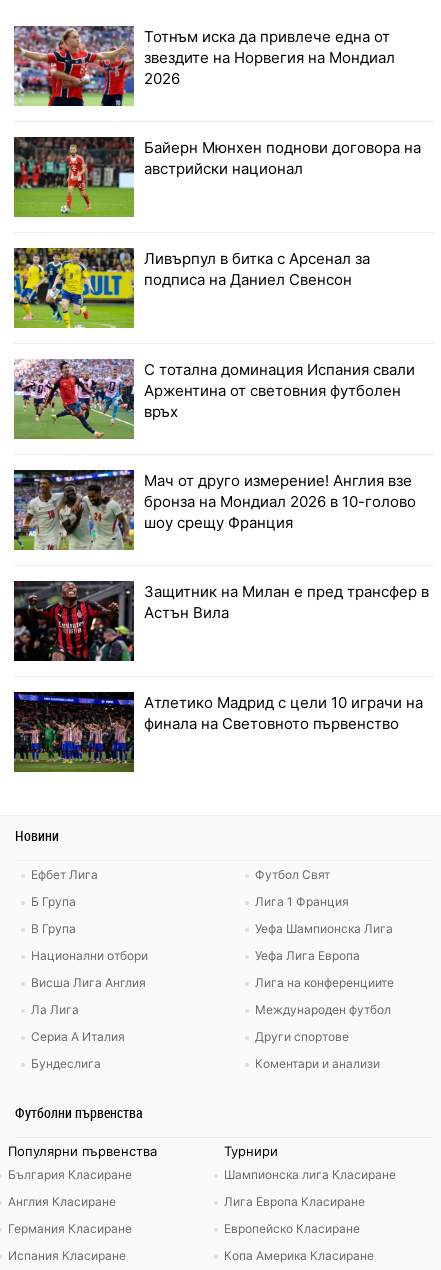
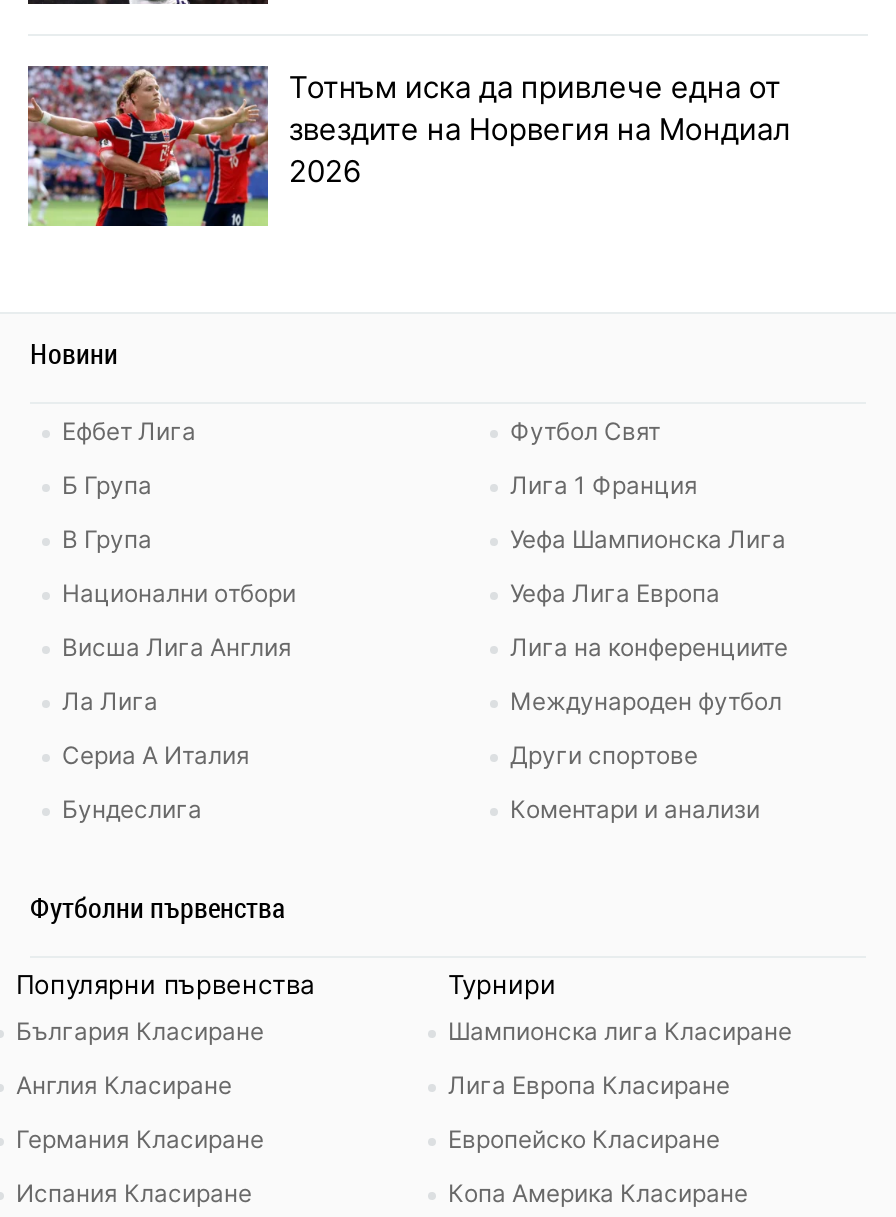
[13,136,421,218] [image] | Байерн Мюнхен поднови договора на | австрийски национал -> none
[13,247,370,329] [image] | Ливърпул в битка с Арсенал за | подписа на Даниел Свенсон -> none
[13,358,415,440] [image] | С тотална доминация Испания свали | Аржентина от световния футболен | връх -> none
[13,469,416,551] [image] | Мач от друго измерение! Англия взе | бронза на Мондиал 2026 в 10-голово | шоу срещу Франция -> none
[14,580,429,662] [image] | Защитник на Милан е пред трансфер в | Астън Вила -> none
[13,691,423,773] [image] | Атлетико Мадрид с цели 10 играчи на | финала на Световното първенство -> none

